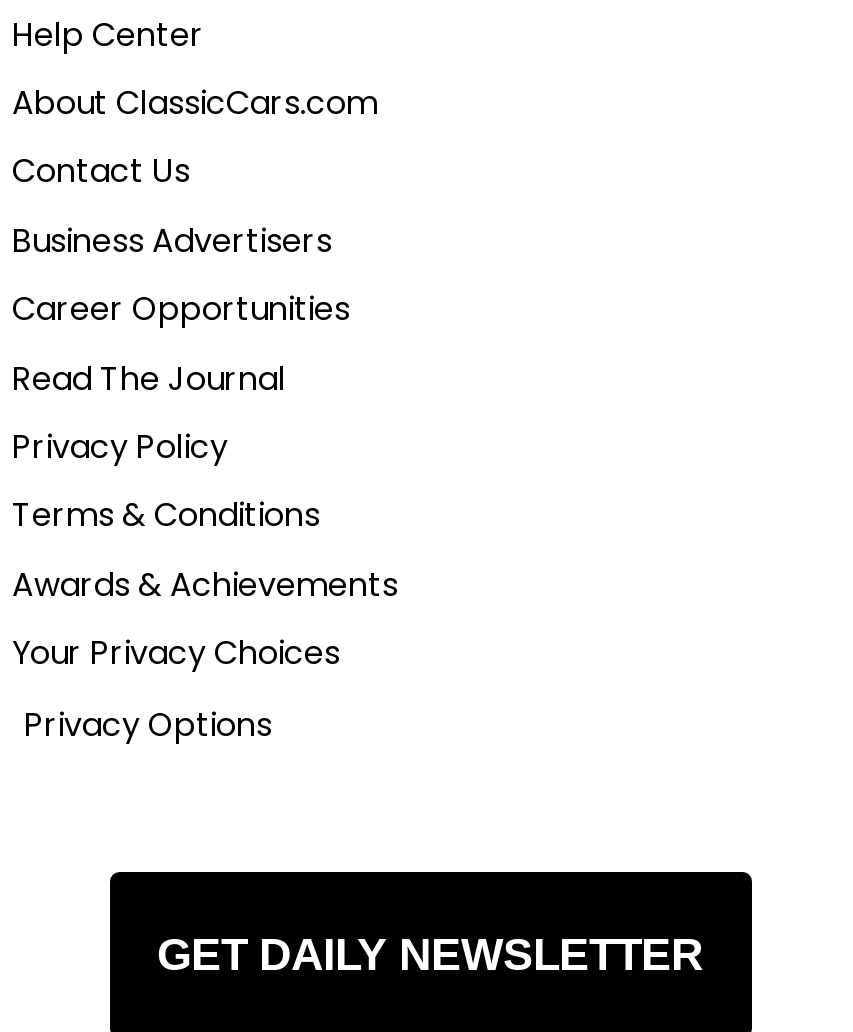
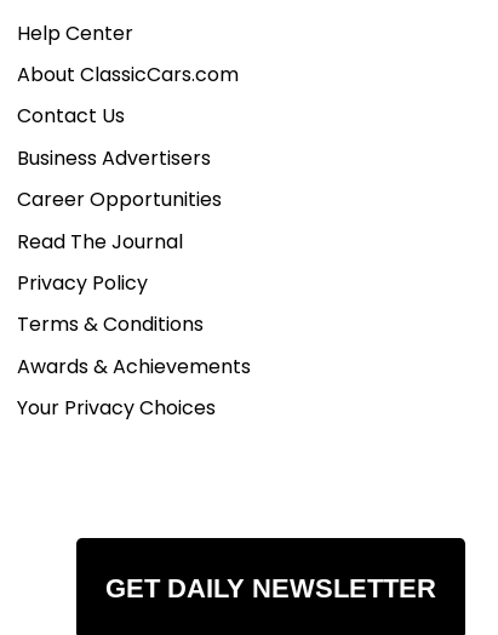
[24,701,272,747] Privacy Options -> none

